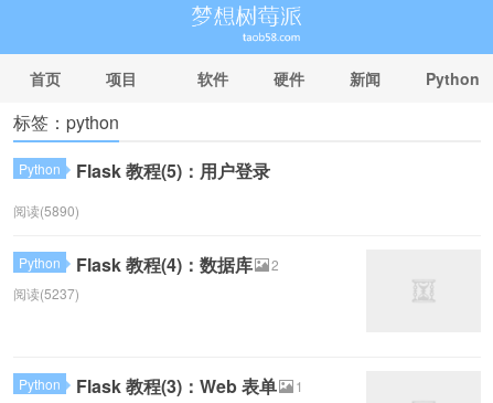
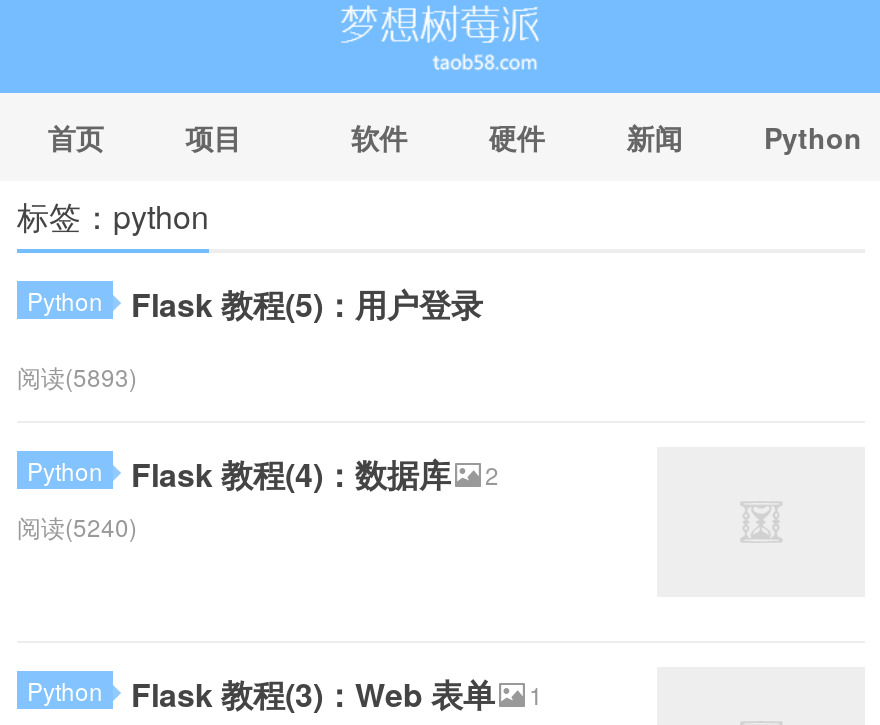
[13,201,79,220] 阅读(5890) -> [17,359,137,393] 阅读(5893)
[13,284,79,303] 阅读(5237) -> [17,509,137,543] 阅读(5240)

